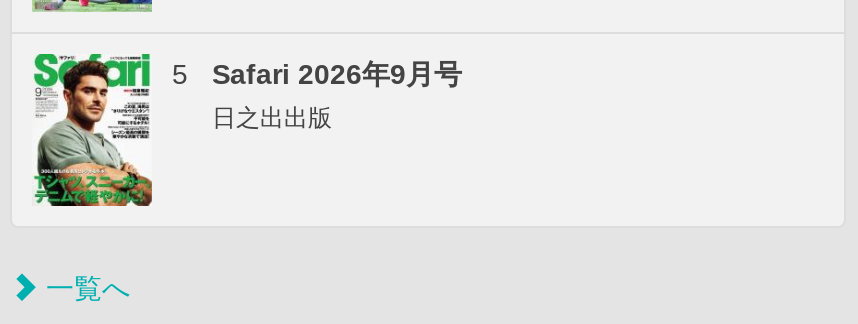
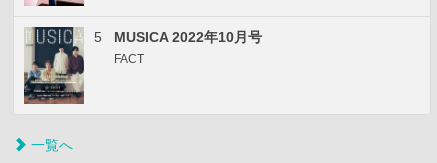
[32,52,462,208] [image] | Safari 2026年9月号 | 日之出出版 -> [23,26,262,105] [image] | MUSICA 2022年10月号 | FACT

